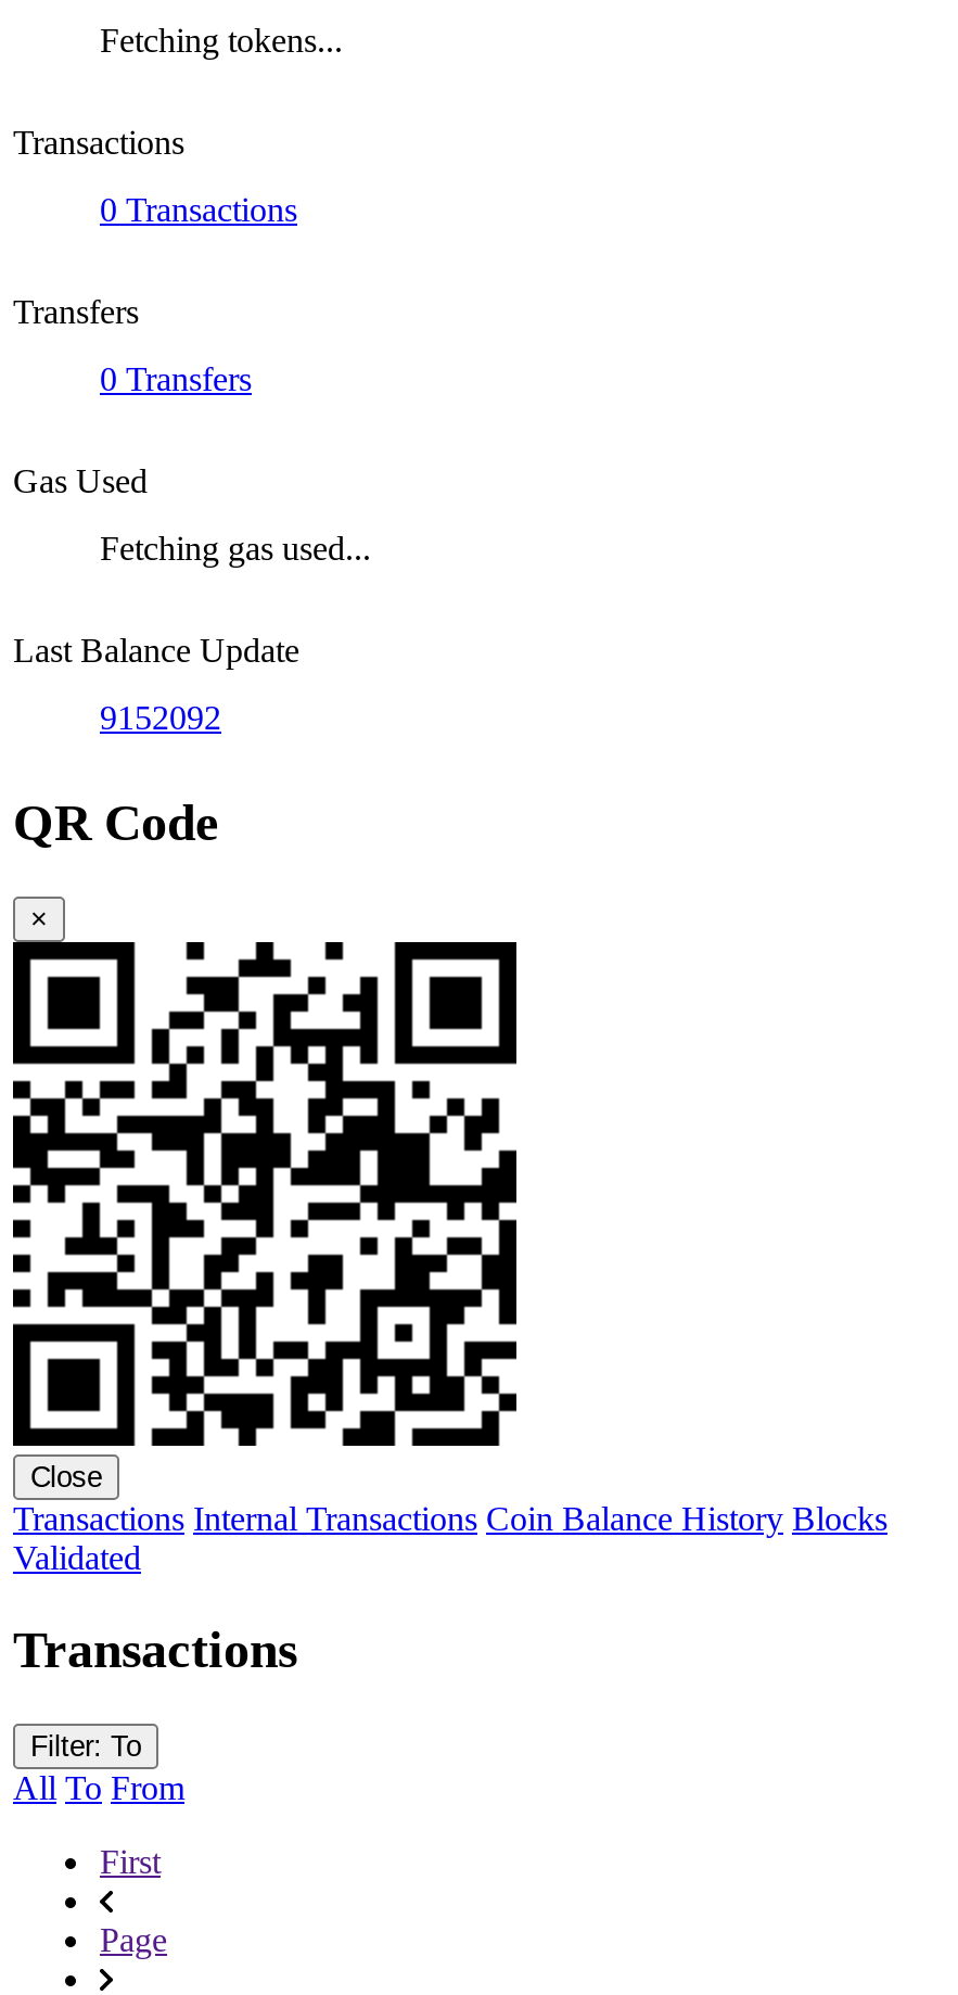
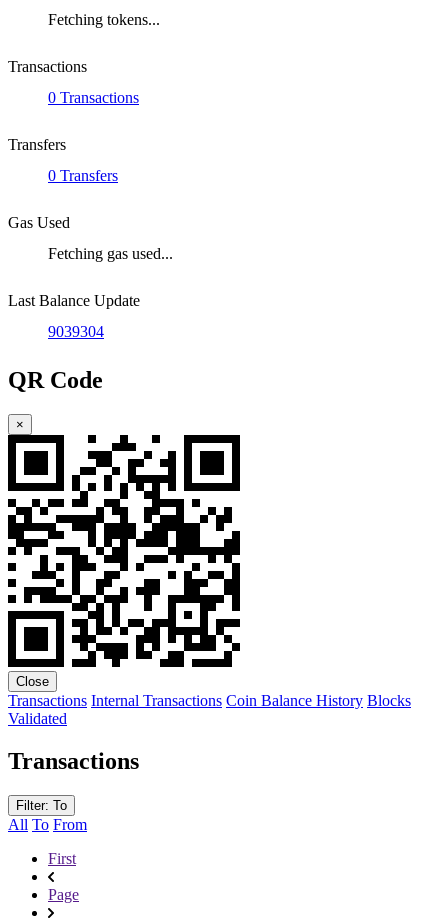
[100,699,221,736] 9152092 -> [48,323,104,340] 9039304

